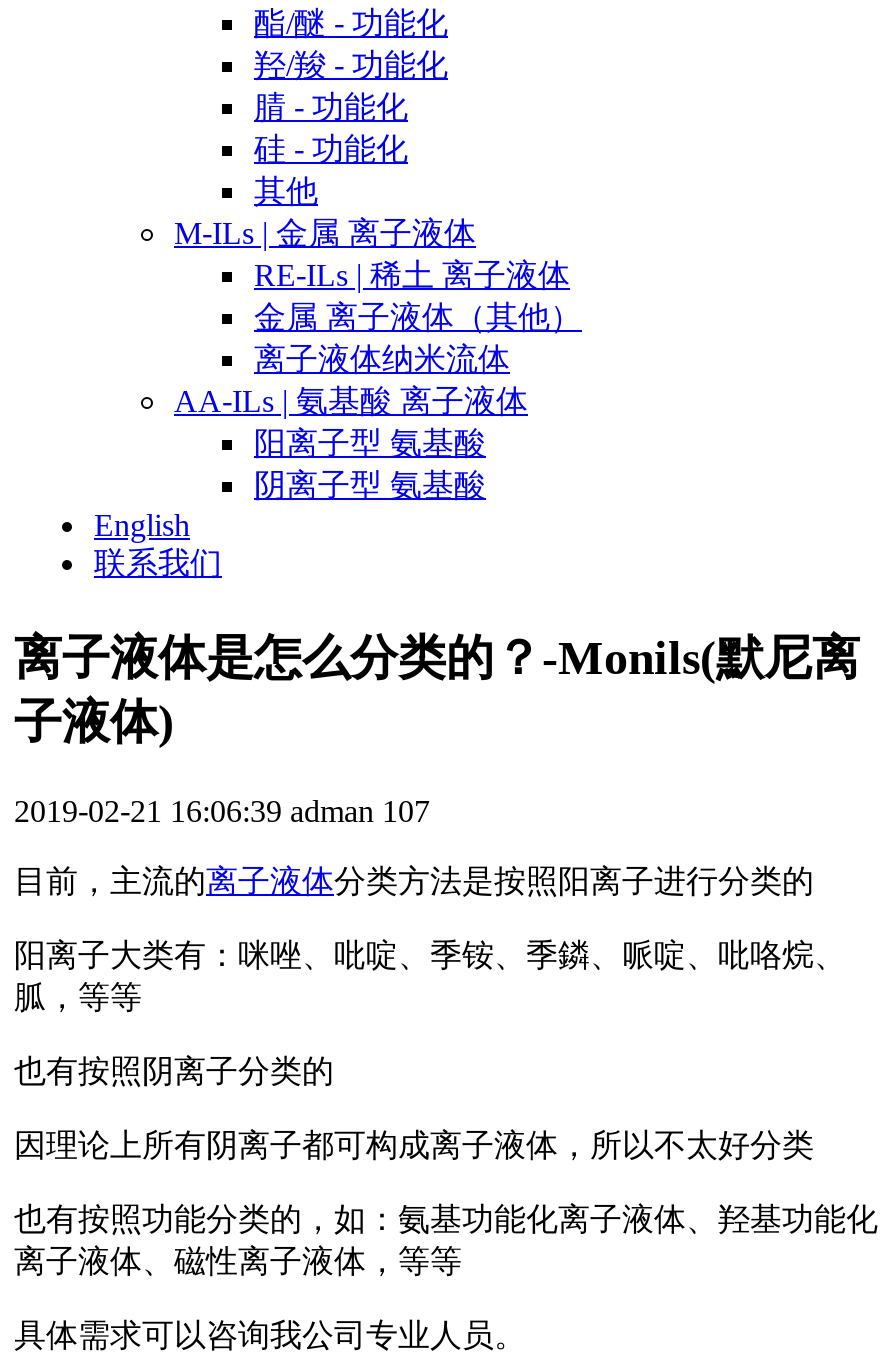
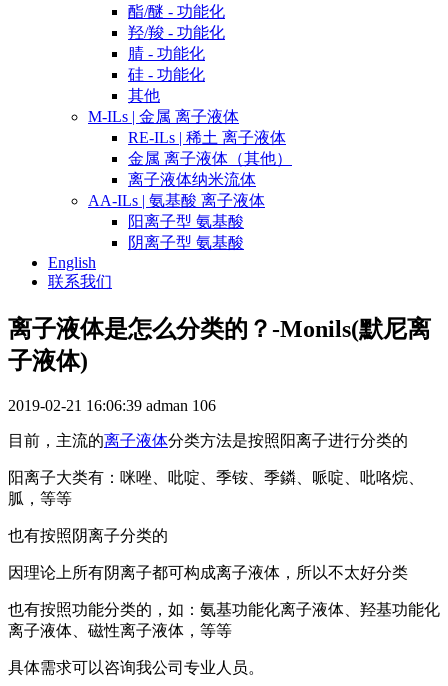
[14,793,430,827] 2019-02-21 16:06:39 adman 107 -> [8,397,216,414] 2019-02-21 16:06:39 adman 106

